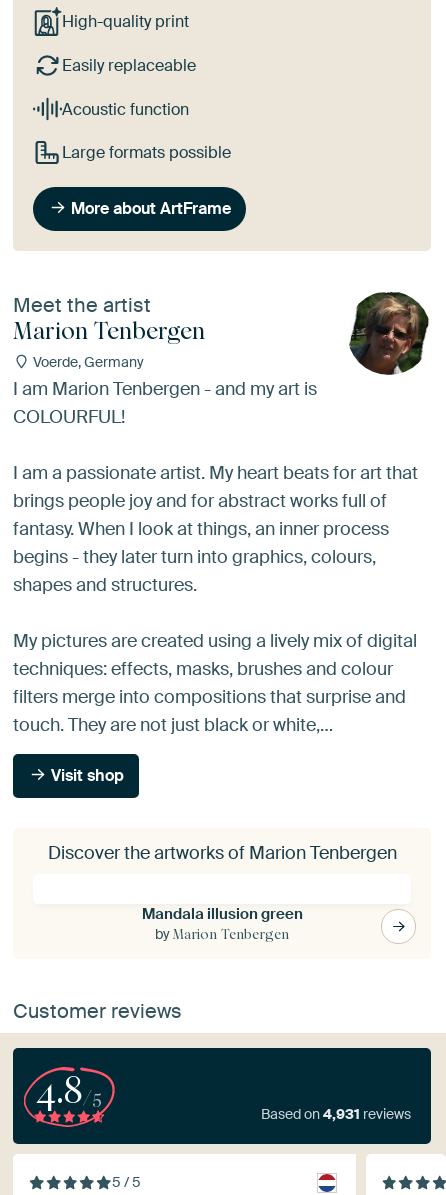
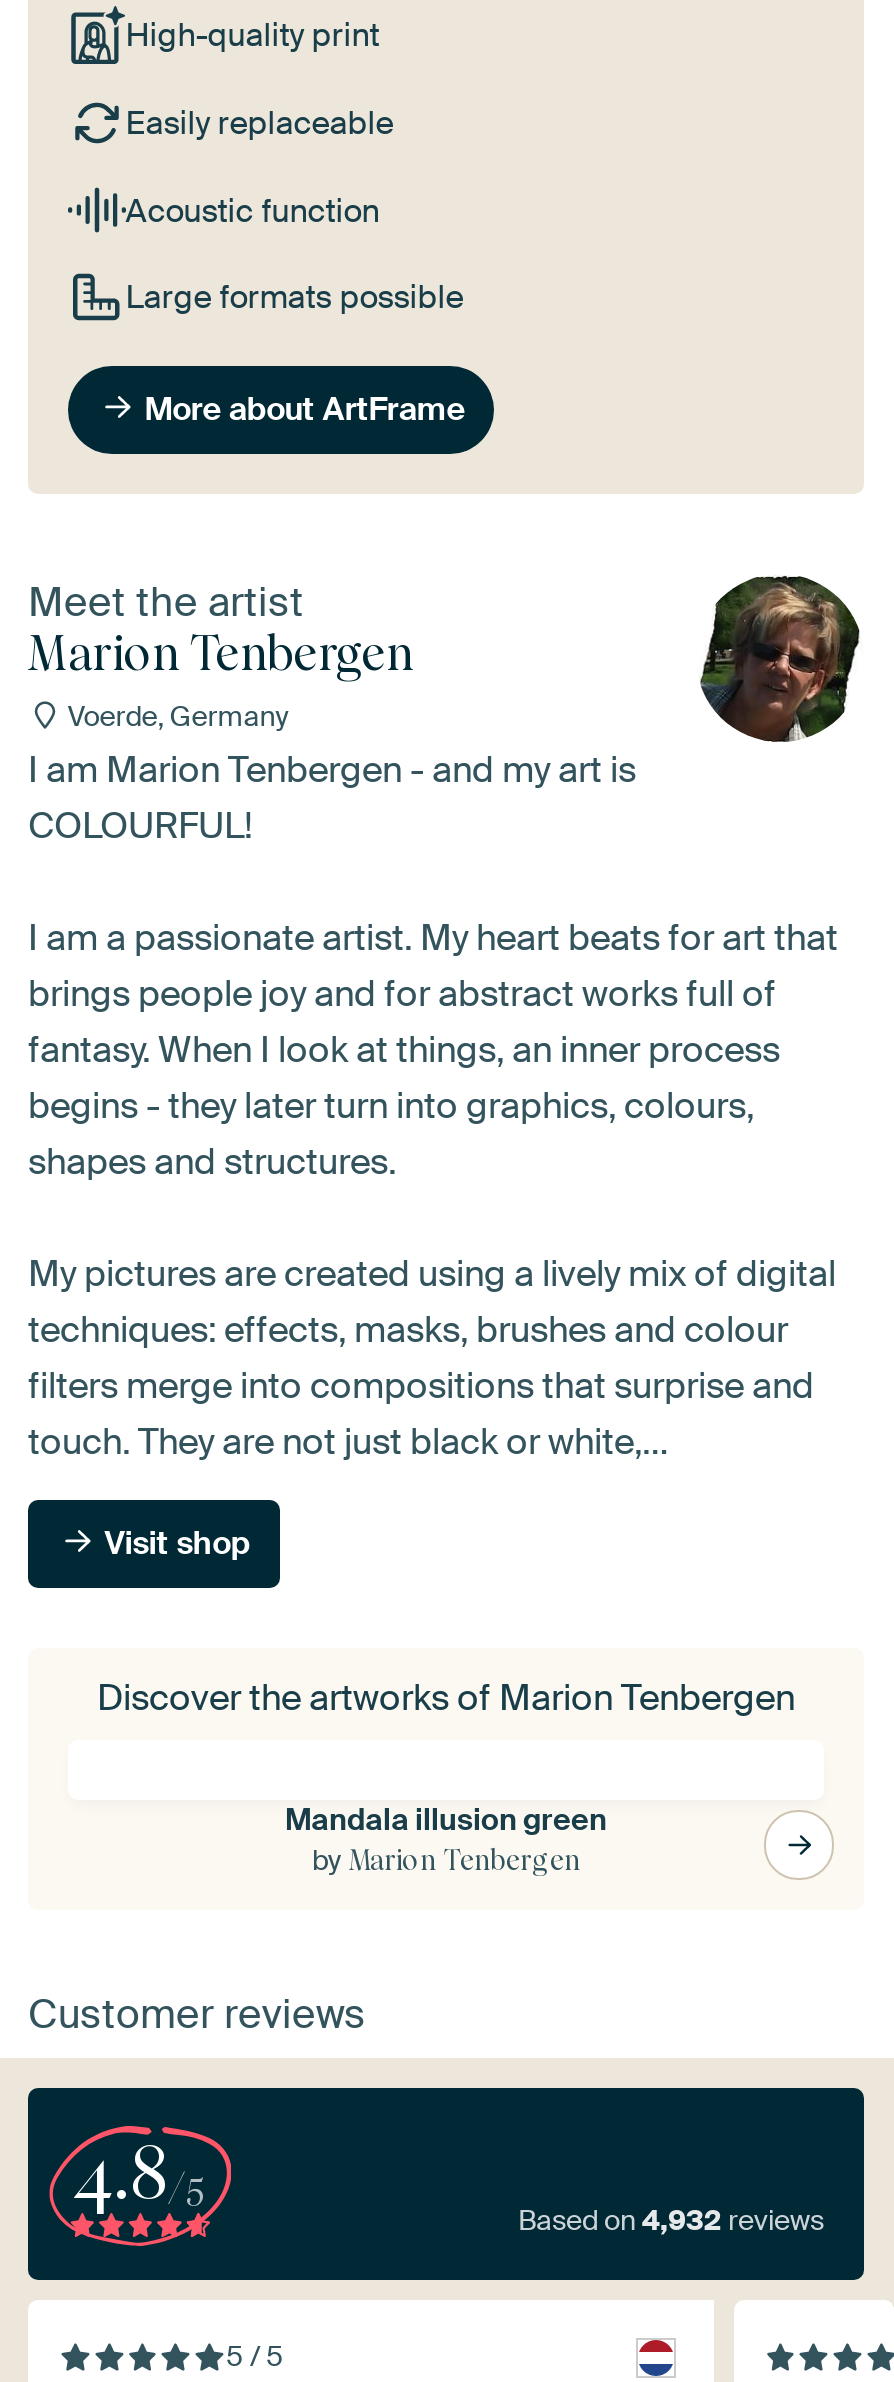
[261,1105,411,1123] Based on 4,931 reviews -> [518,2201,824,2237] Based on 4,932 reviews

